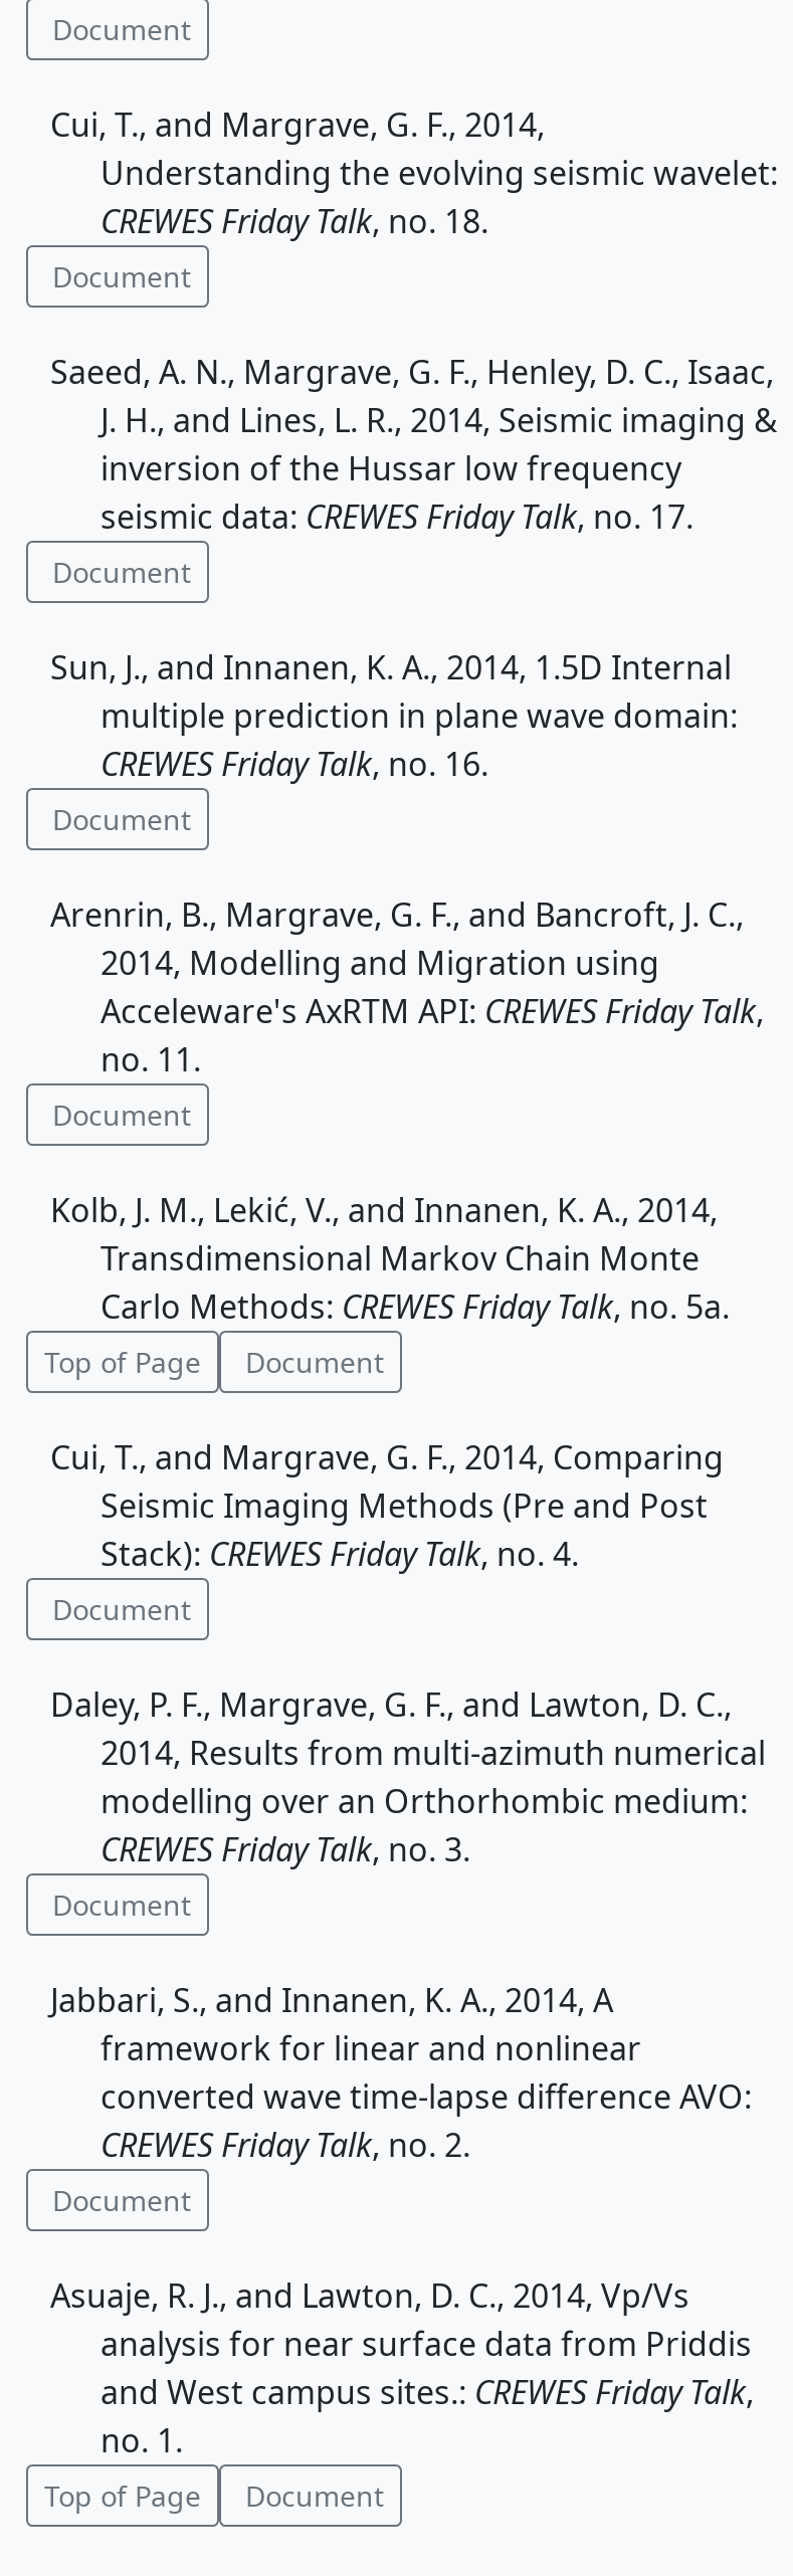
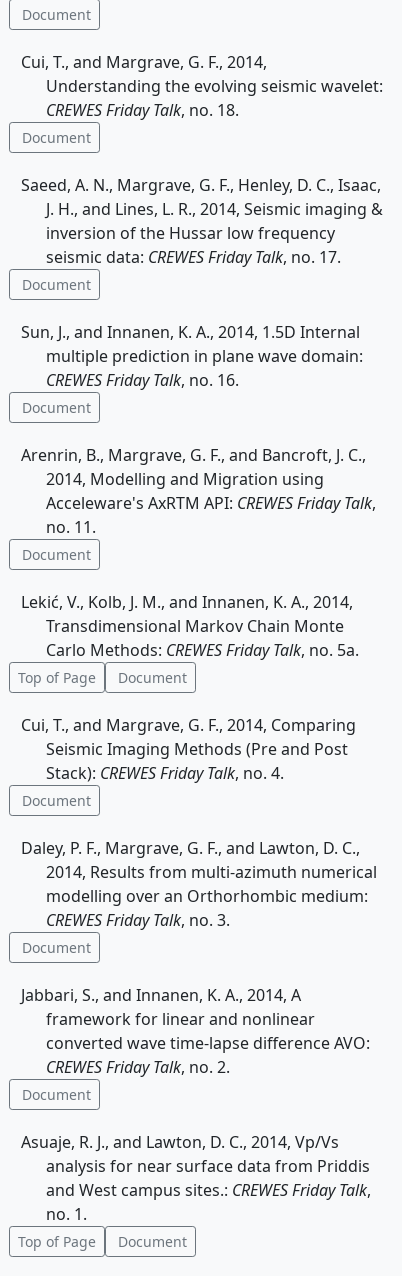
[50,1188,718,1232] Kolb, J. M., Lekić, V., and Innanen, K. A., 2014, -> [21,591,353,613] Lekić, V., Kolb, J. M., and Innanen, K. A., 2014,

